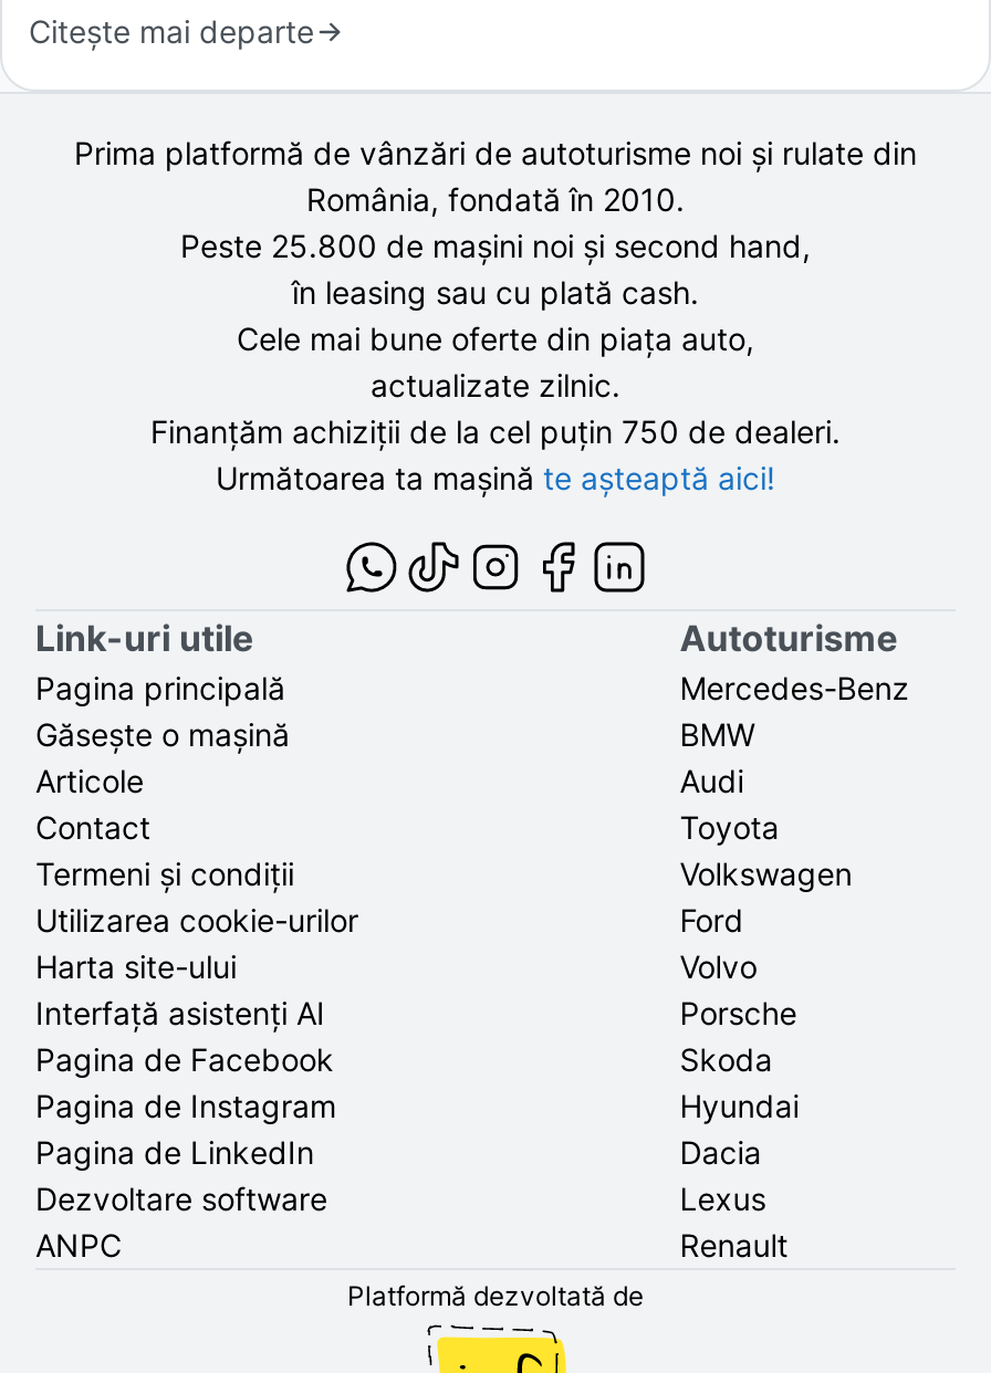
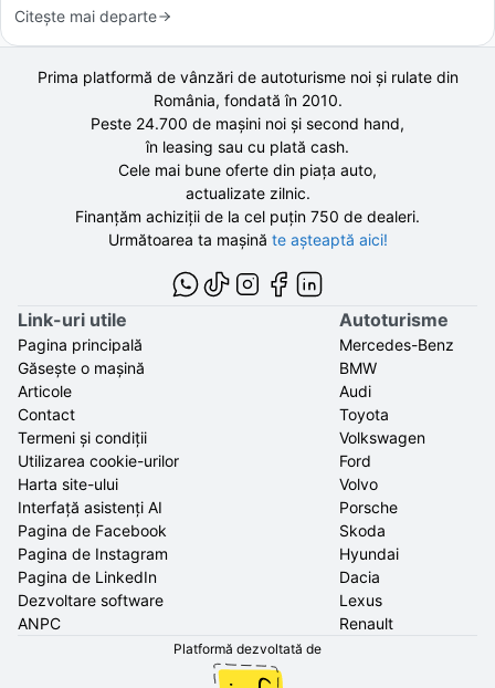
[180,226,811,263] Peste 25.800 de mașini noi și second hand, -> [91,114,404,133] Peste 24.700 de mașini noi și second hand,

